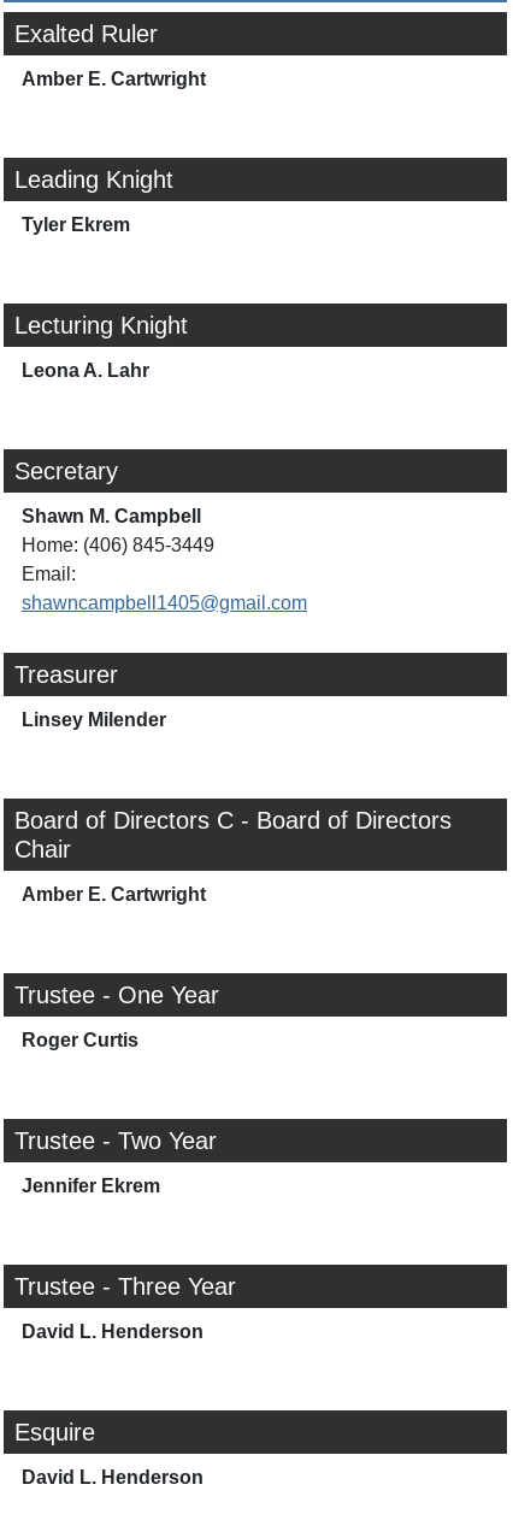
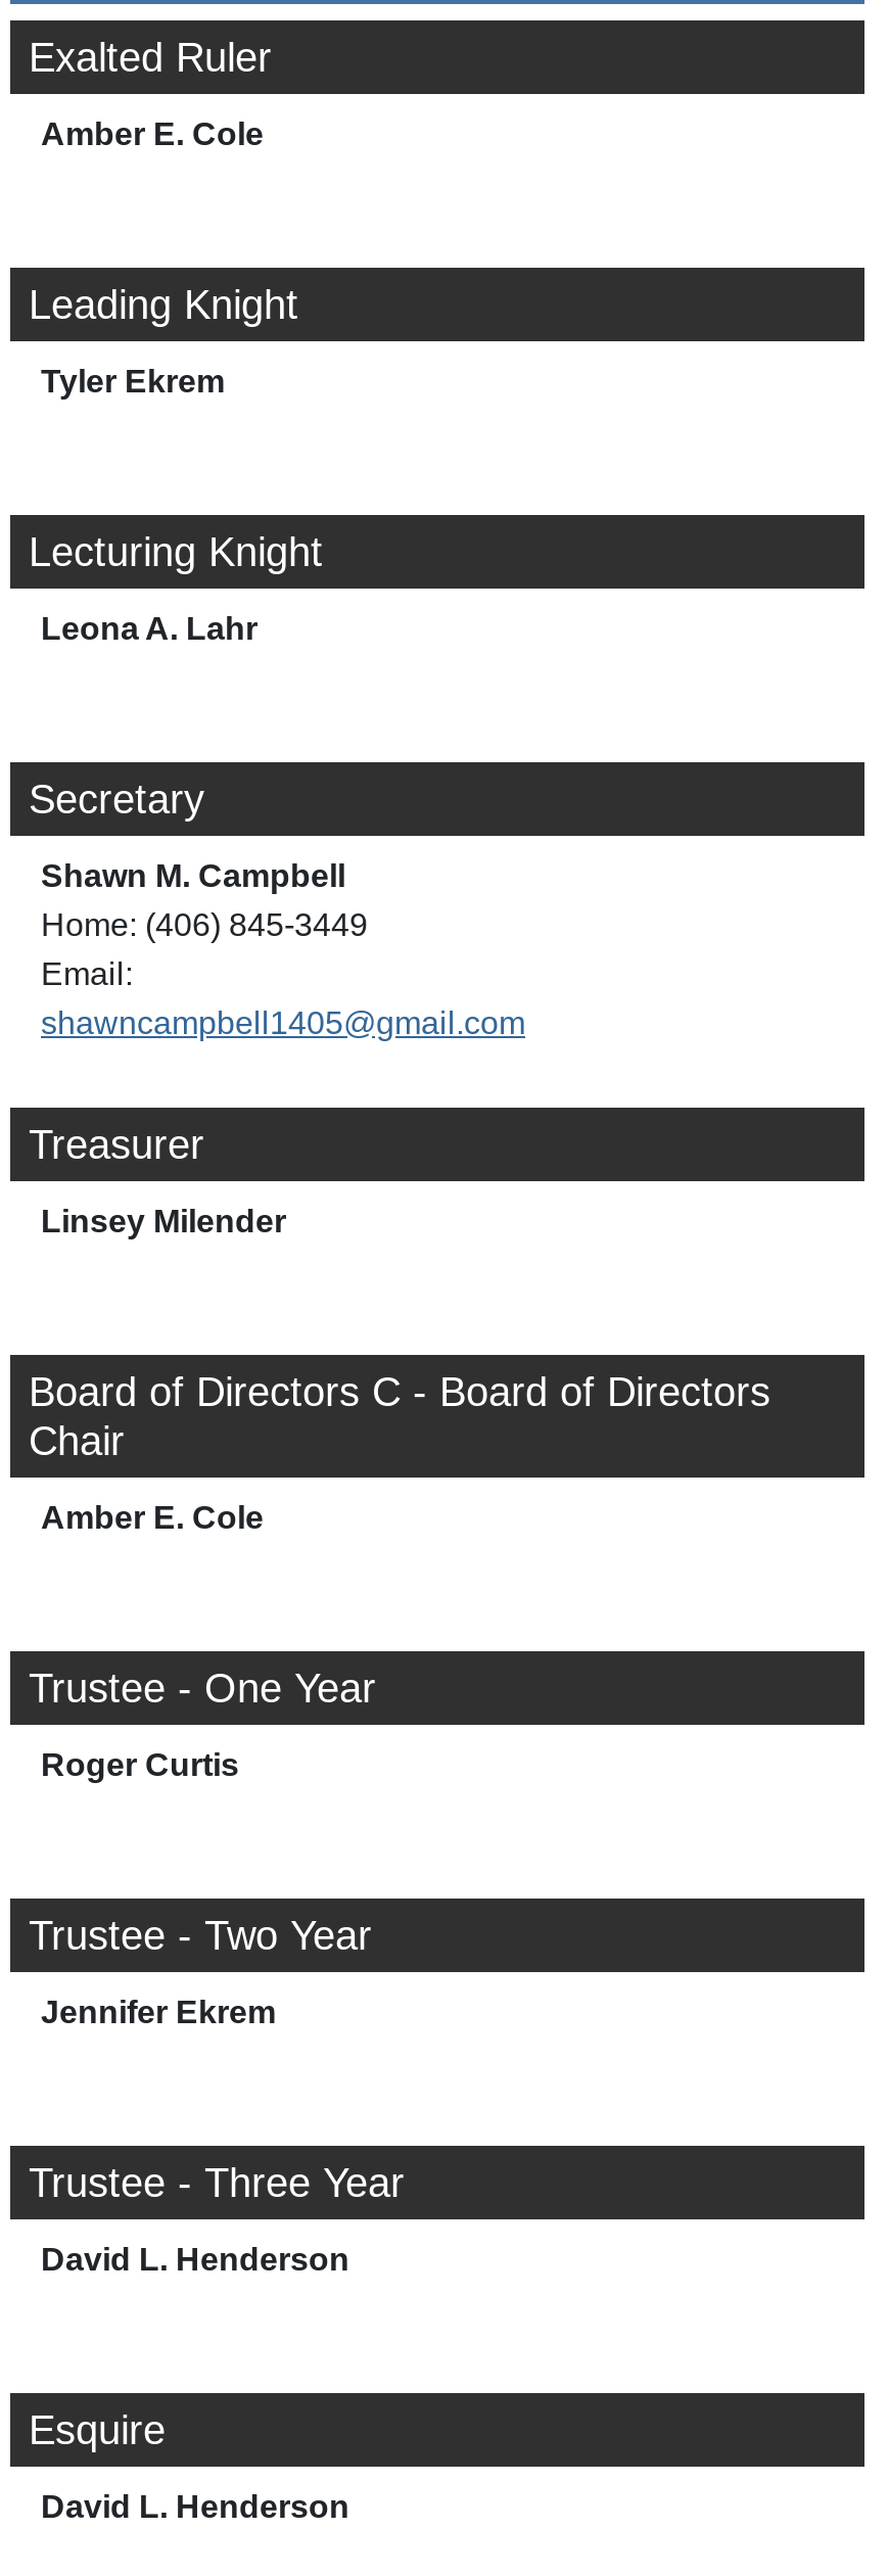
[22,69,206,89] Amber E. Cartwright -> [41,116,264,151] Amber E. Cole
[22,884,206,905] Amber E. Cartwright -> [41,1500,264,1535] Amber E. Cole

